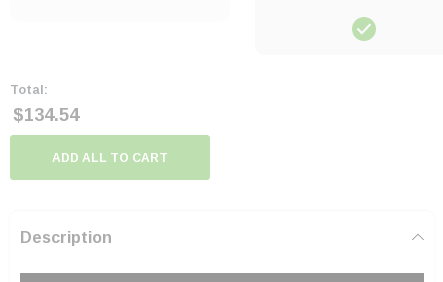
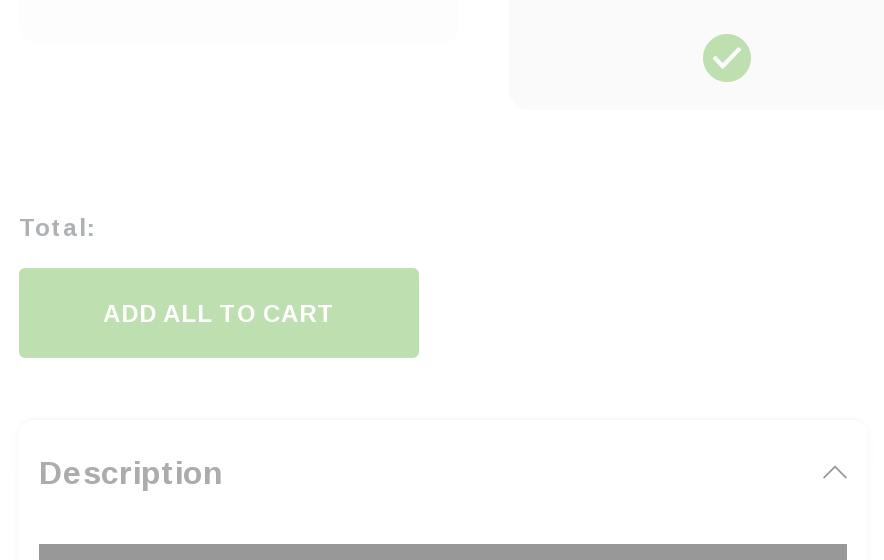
moved [10,83,48,97] -> [19,213,95,241]: Total:
[13,105,79,125] $134.54 -> none

